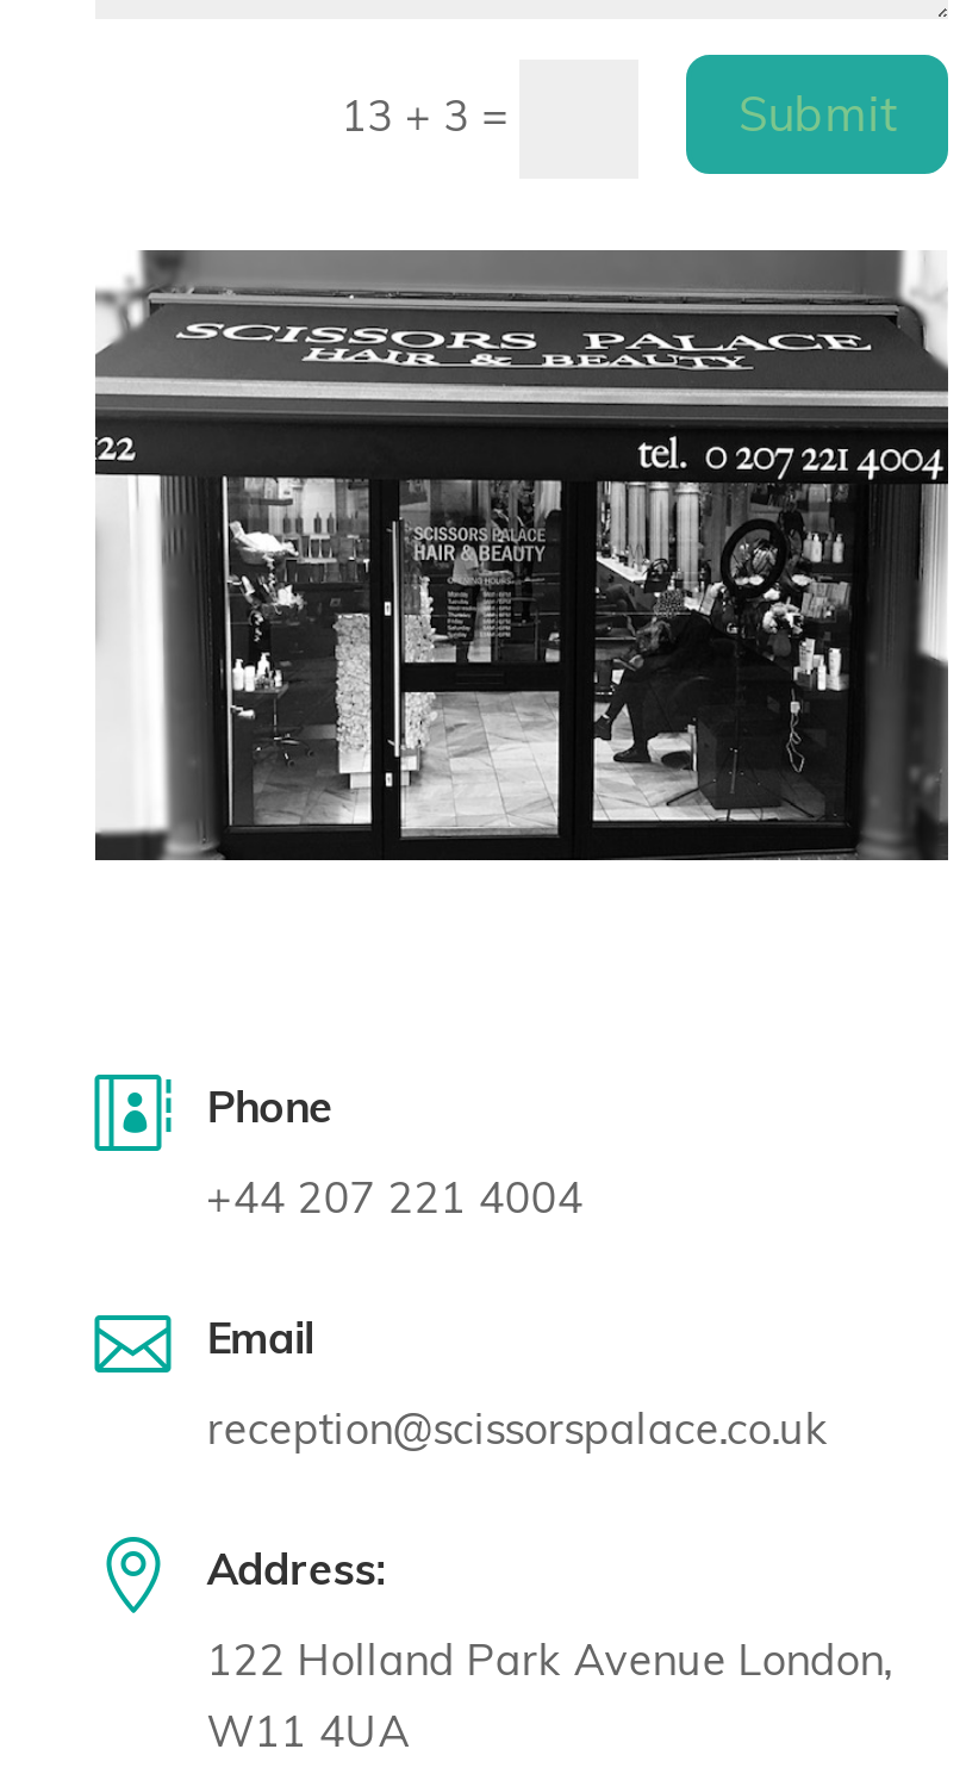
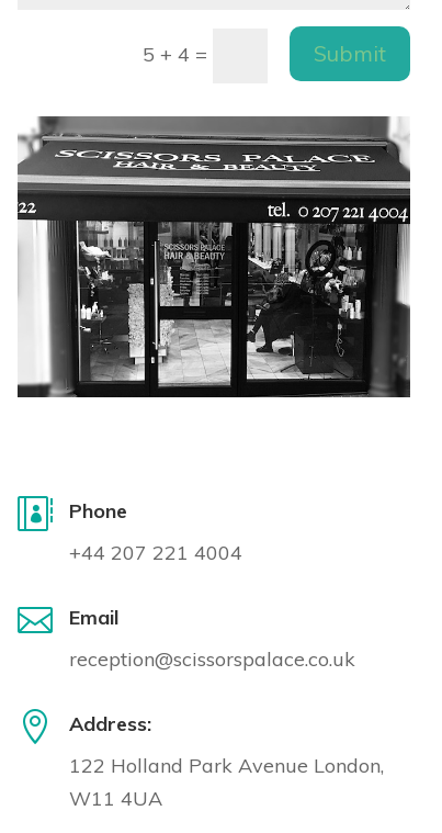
[341,88,520,142] 13 + 3 = -> [143,41,213,67] 5 + 4 =

